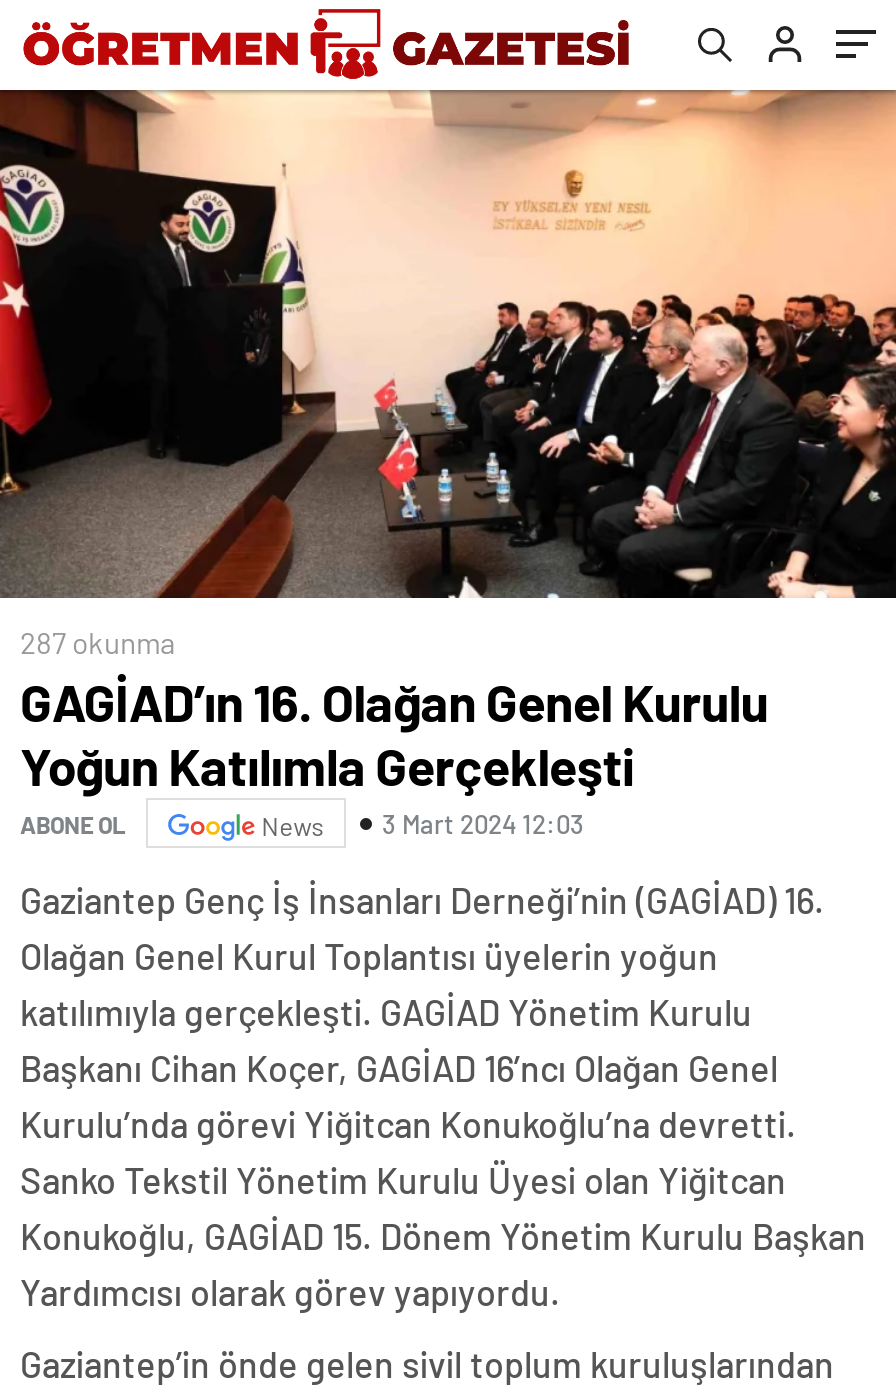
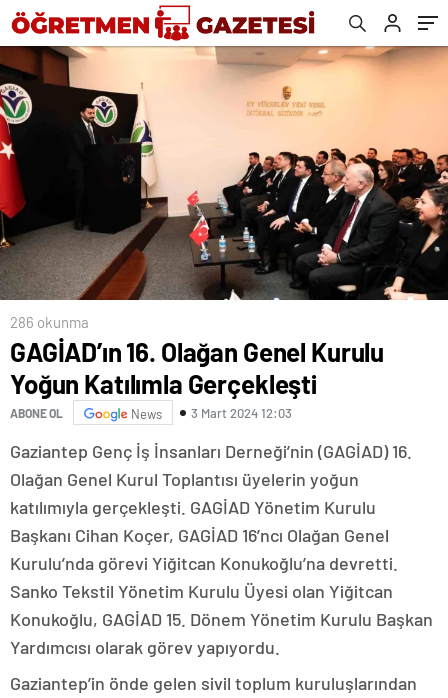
[20,625,176,661] 287 okunma -> [10,313,89,331] 286 okunma

